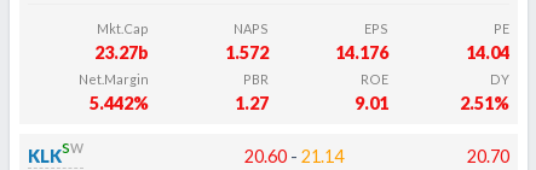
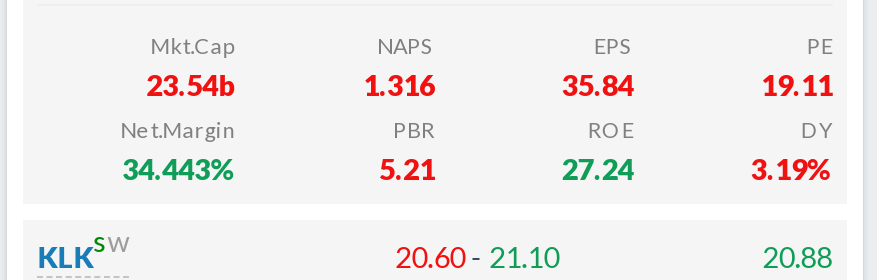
[94,42,148,62] 23.27b -> [146,67,236,101] 23.54b
[225,42,269,62] 1.572 -> [363,67,435,101] 1.316
[336,42,389,62] 14.176 -> [562,67,634,101] 35.84
[466,42,509,62] 14.04 -> [761,67,833,101] 19.11
[89,92,148,113] 5.442% -> [122,151,236,185] 34.443%
[235,92,269,113] 1.27 -> [379,151,435,185] 5.21
[355,92,389,113] 9.01 -> [562,151,634,185] 27.24
[460,92,509,113] 2.51% -> [751,151,833,185] 3.19%
[245,145,344,166] 20.60 - 21.14 -> [396,239,560,273] 20.60 - 21.10
[467,145,509,166] 20.70 -> [763,239,833,273] 20.88

